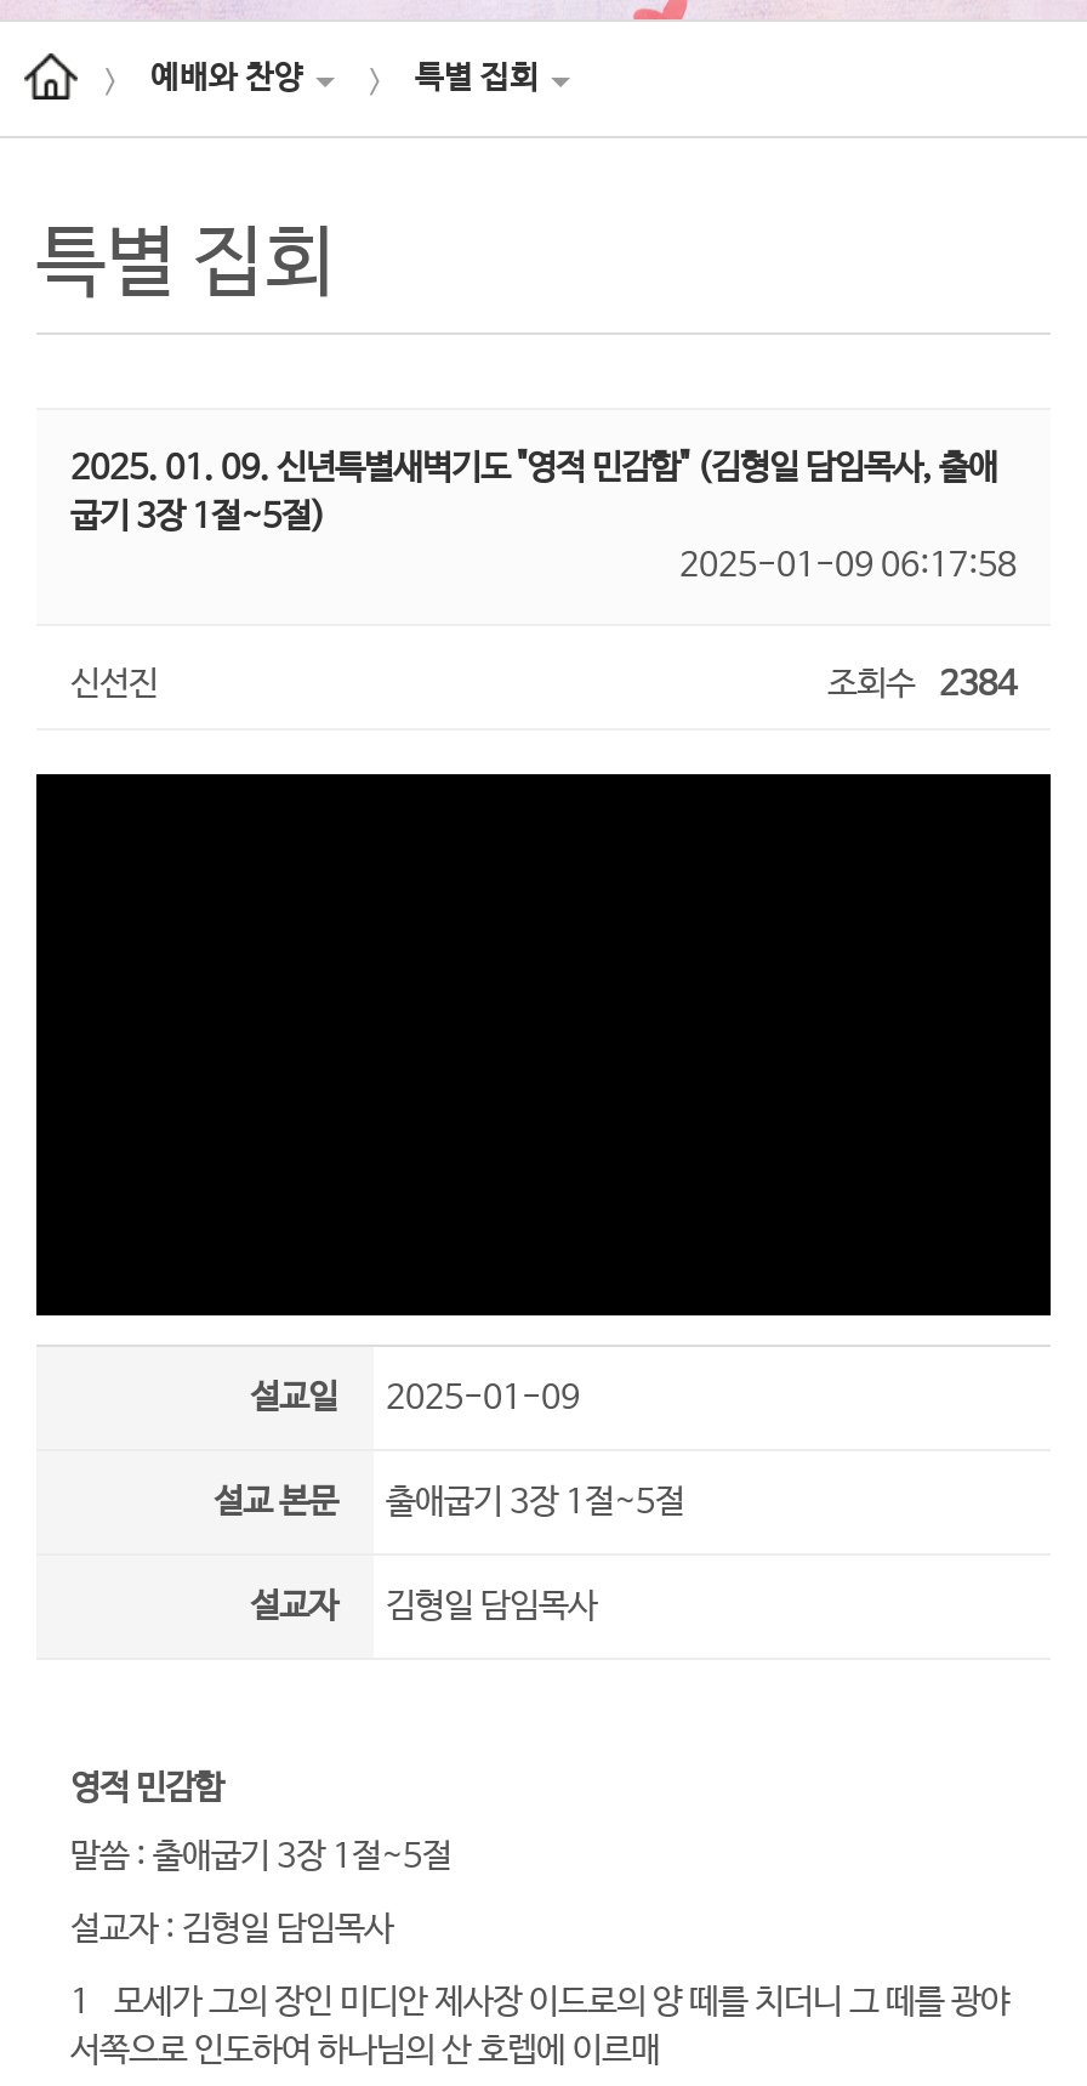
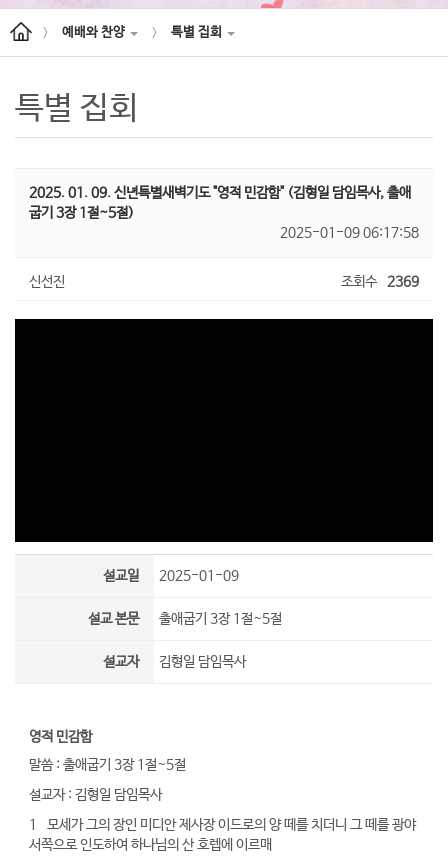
[827,666,1017,705] 조회수 2384 -> [341,274,419,290] 조회수 2369

